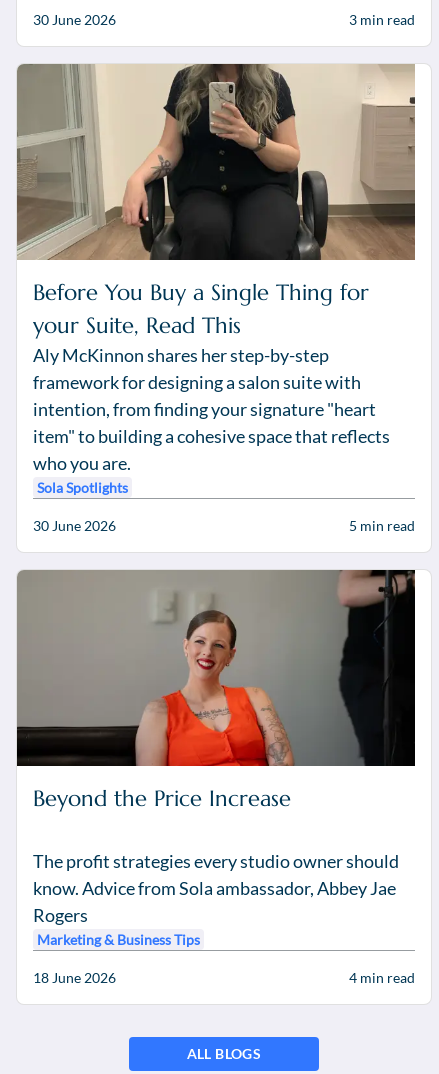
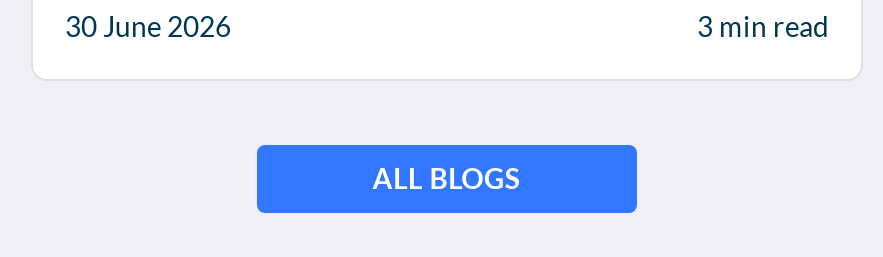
[16,63,416,534] [image] | Before You Buy a Single Thing for | your Suite, Read This | Aly McKinnon shares her step-by-step | framework for designing a salon suite with | intention, from finding your signature "heart | item" to building a cohesive space that reflects | who you are. | Sola Spotlights | 30 June 2026 | 5 min read -> none
[16,569,416,986] [image] | Beyond the Price Increase | The profit strategies every studio owner should | know. Advice from Sola ambassador, Abbey Jae | Rogers | Marketing & Business Tips | 18 June 2026 | 4 min read -> none

